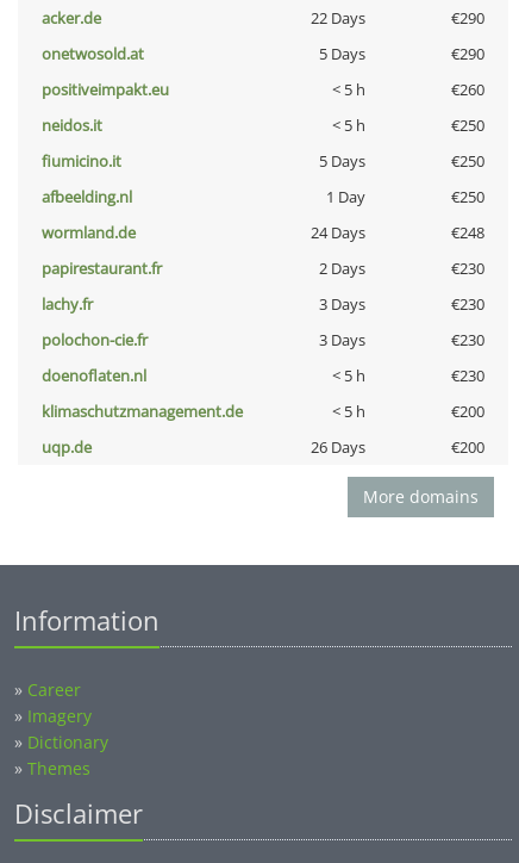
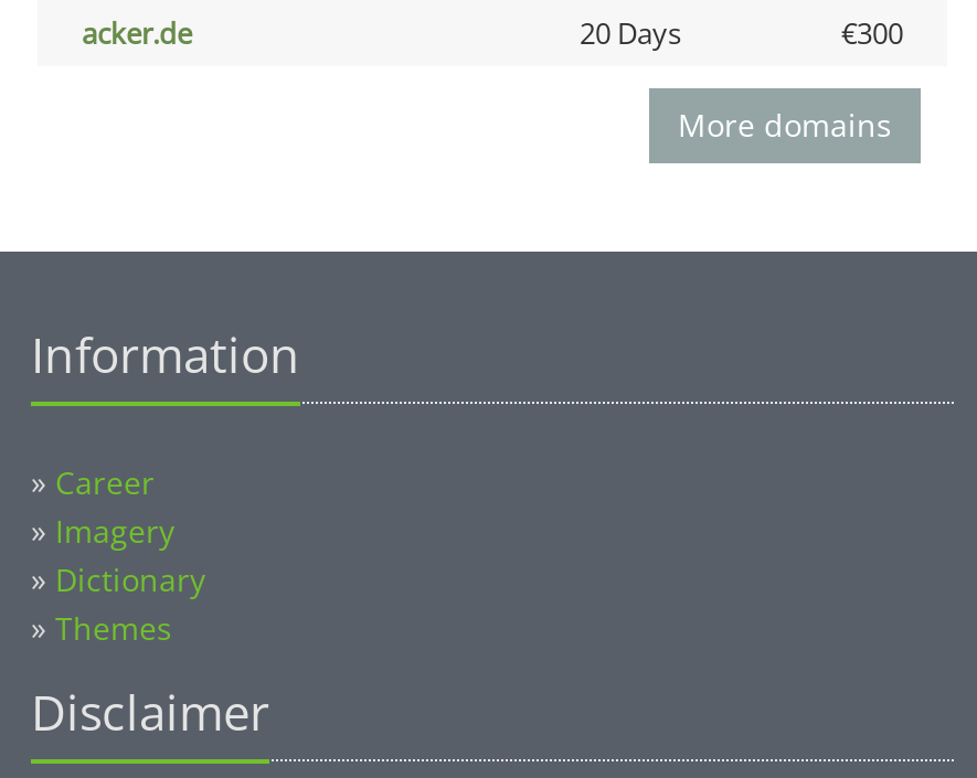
[42,7,484,458] 22 Days | €290 | onetwosold.at | 5 Days | €290 | positiveimpakt.eu | < 5 h | €260 | neidos.it | < 5 h | €250 | fiumicino.it | 5 Days | €250 | afbeelding.nl | 1 Day | €250 | wormland.de | 24 Days | €248 | papirestaurant.fr | 2 Days | €230 | lachy.fr | 3 Days | €230 | polochon-cie.fr | 3 Days | €230 | doenoflaten.nl | < 5 h | €230 | klimaschutzmanagement.de | < 5 h | €200 | uqp.de | 26 Days | €200 -> [580,13,903,53] 20 Days | €300

